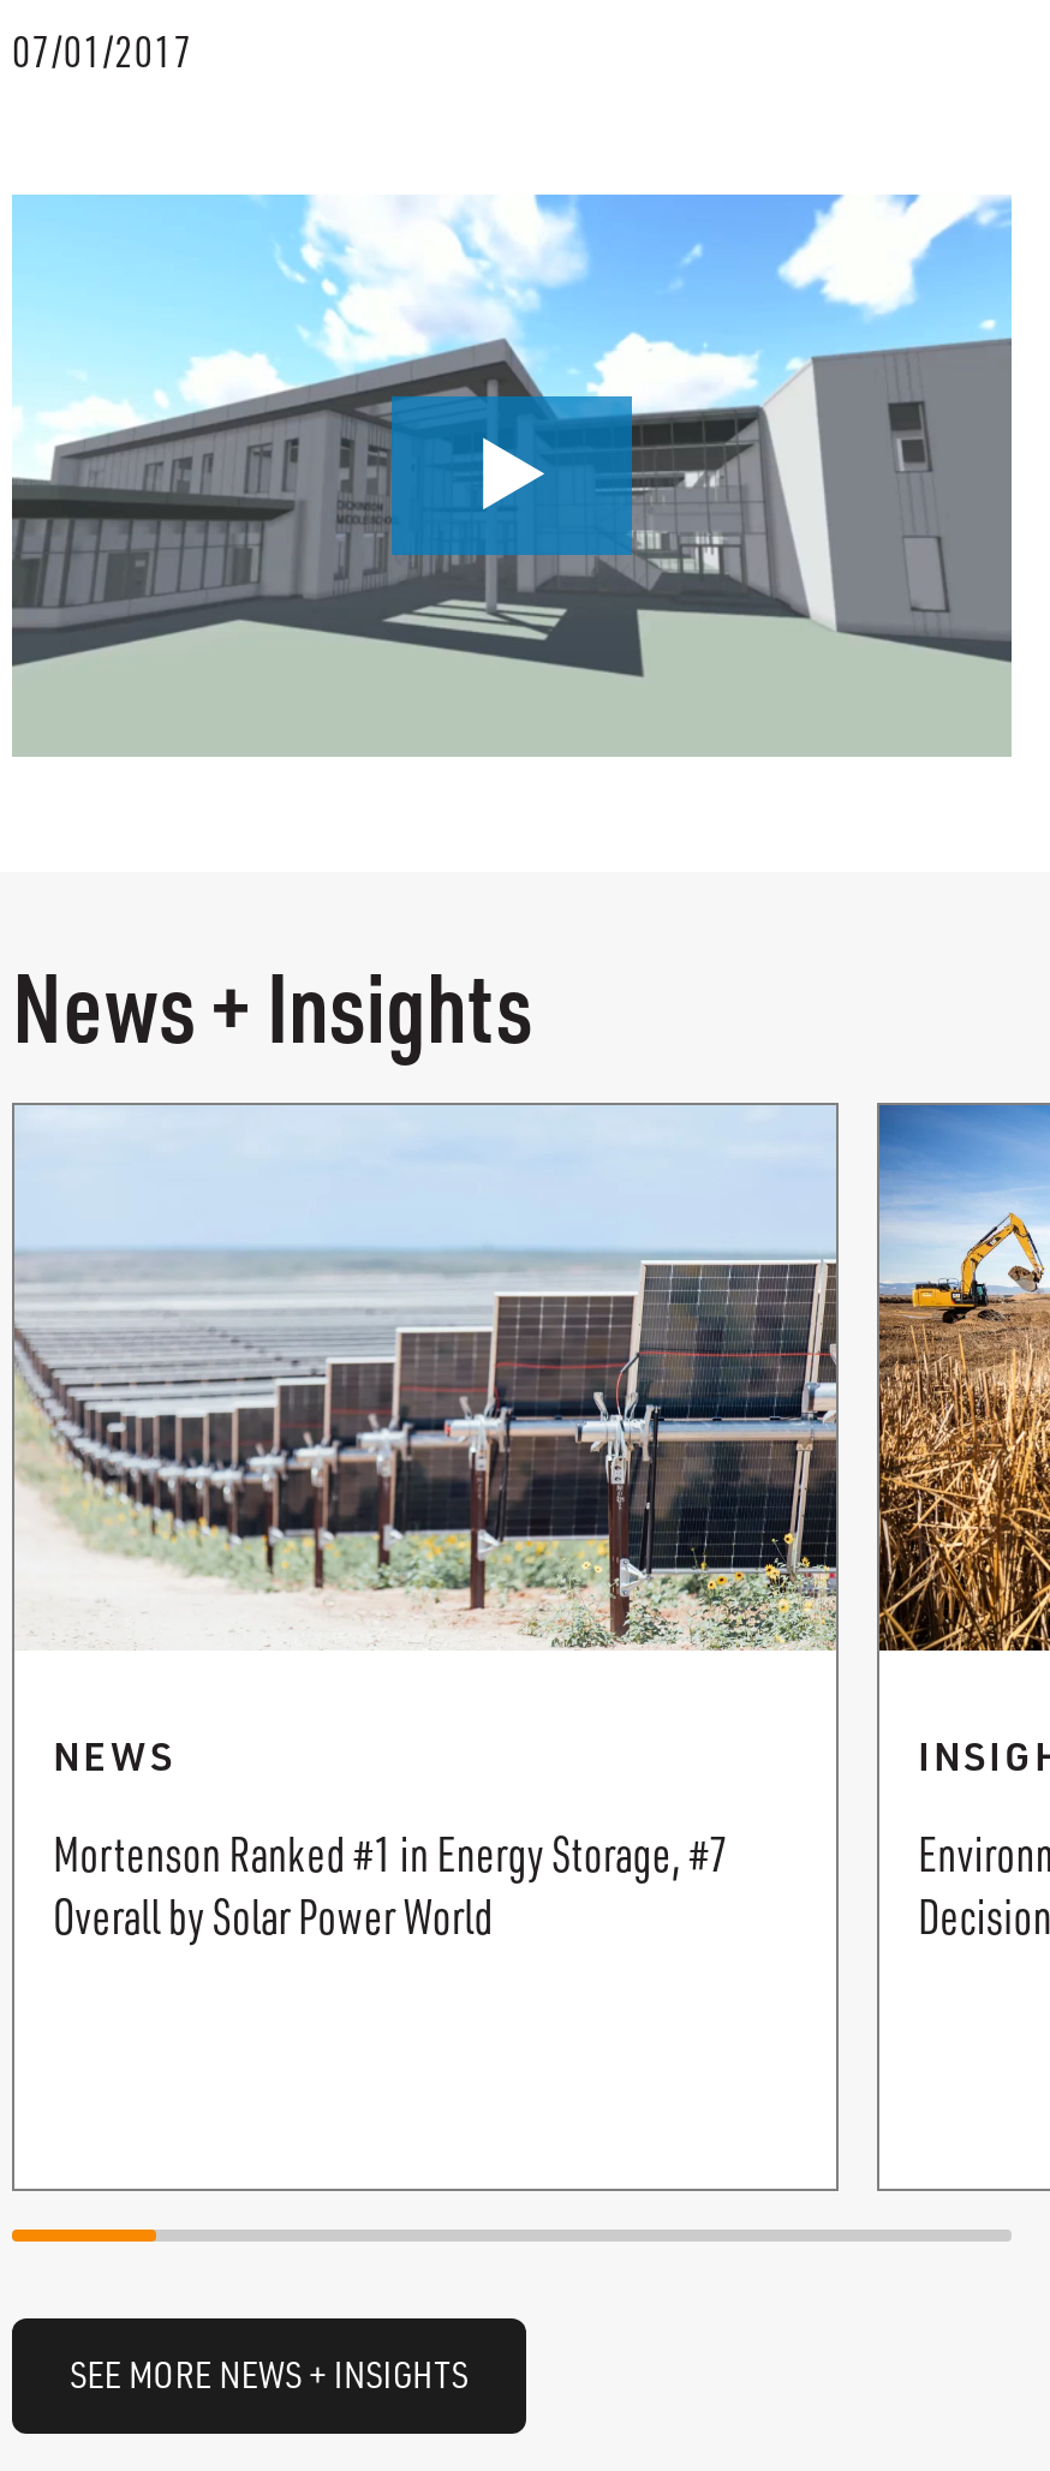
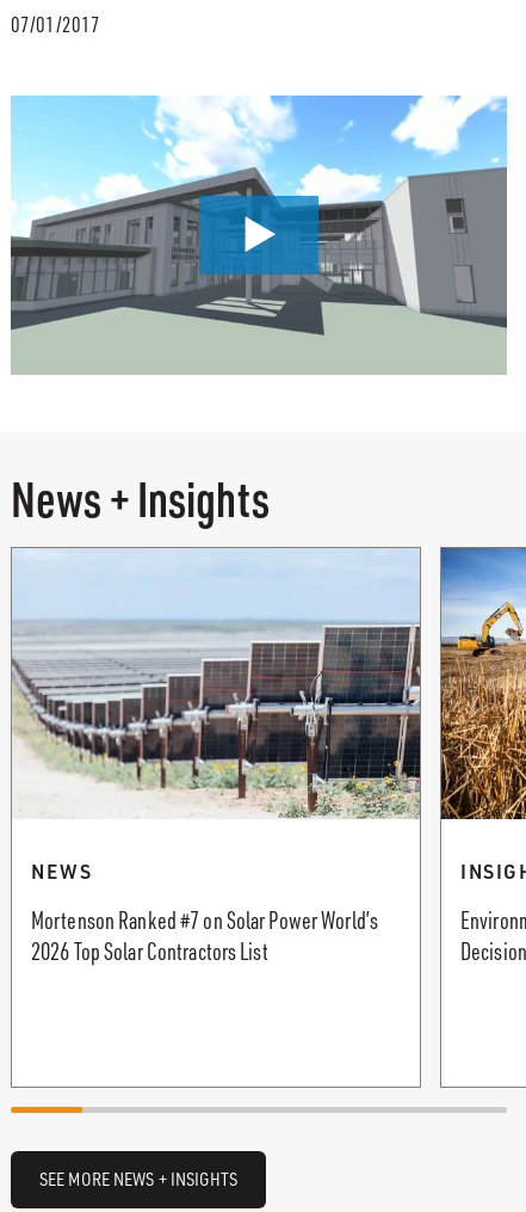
[53,1824,728,1884] Mortenson Ranked #1 in Energy Storage, #7 -> [31,905,378,935] Mortenson Ranked #7 on Solar Power World’s
[53,1886,494,1946] Overall by Solar Power World -> [31,936,268,966] 2026 Top Solar Contractors List

